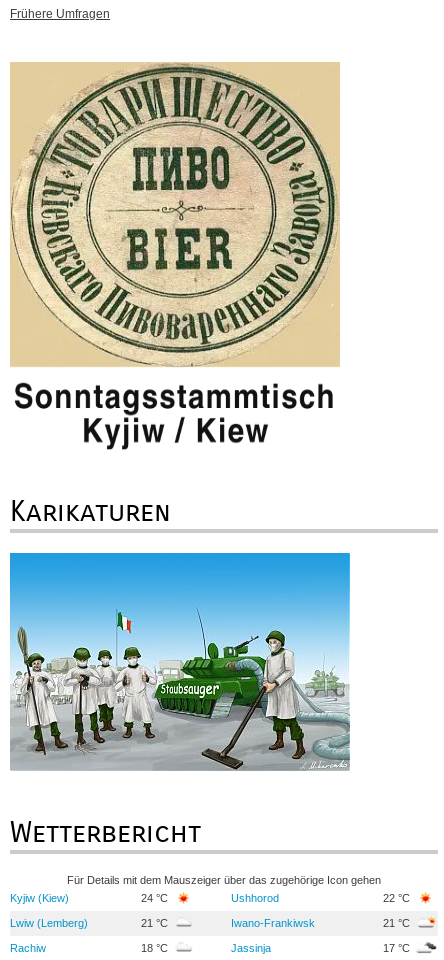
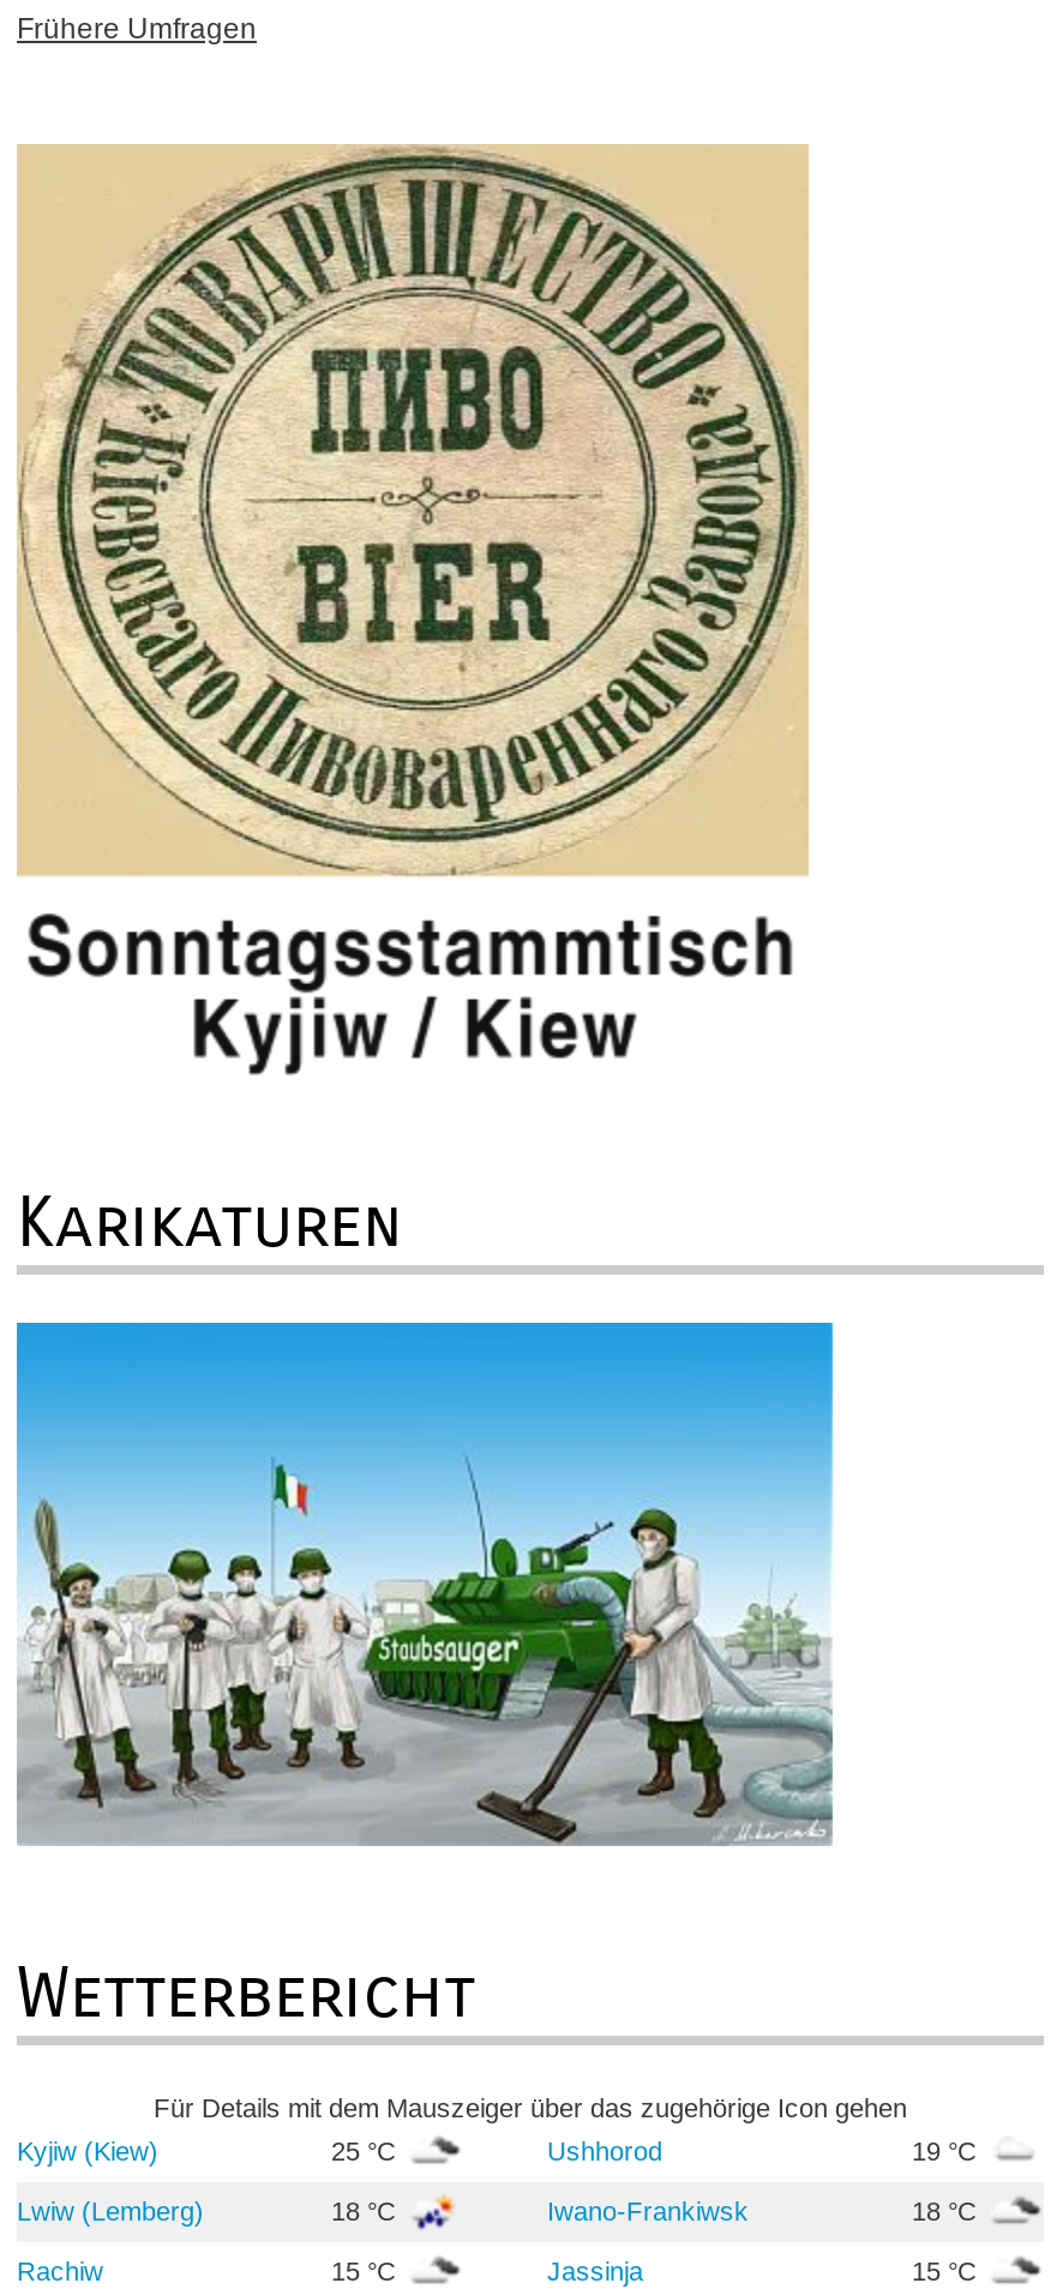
[141,891,171,903] 24 °C -> [331,2135,403,2164] 25 °C
[383,891,413,903] 22 °C -> [912,2135,984,2164] 19 °C
[141,916,171,928] 21 °C -> [331,2195,403,2224] 18 °C
[383,916,413,928] 21 °C -> [912,2195,984,2224] 18 °C
[141,941,171,953] 18 °C -> [331,2255,403,2284] 15 °C
[383,941,413,953] 17 °C -> [912,2255,984,2284] 15 °C

